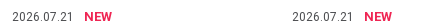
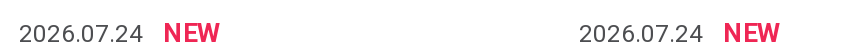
[12,9,112,24] 2026.07.21 NEW -> [19,18,219,48] 2026.07.24 NEW
[292,9,392,24] 2026.07.21 NEW -> [579,18,779,48] 2026.07.24 NEW

